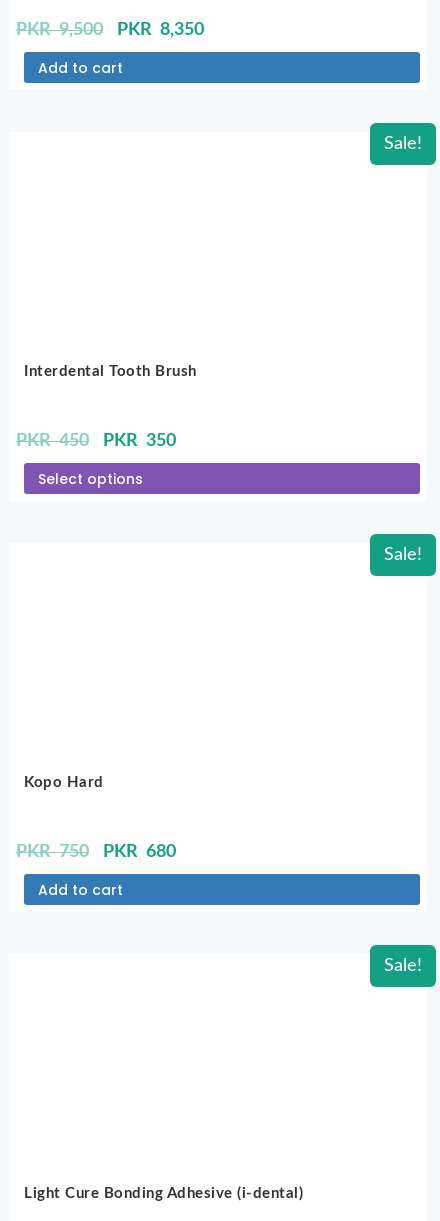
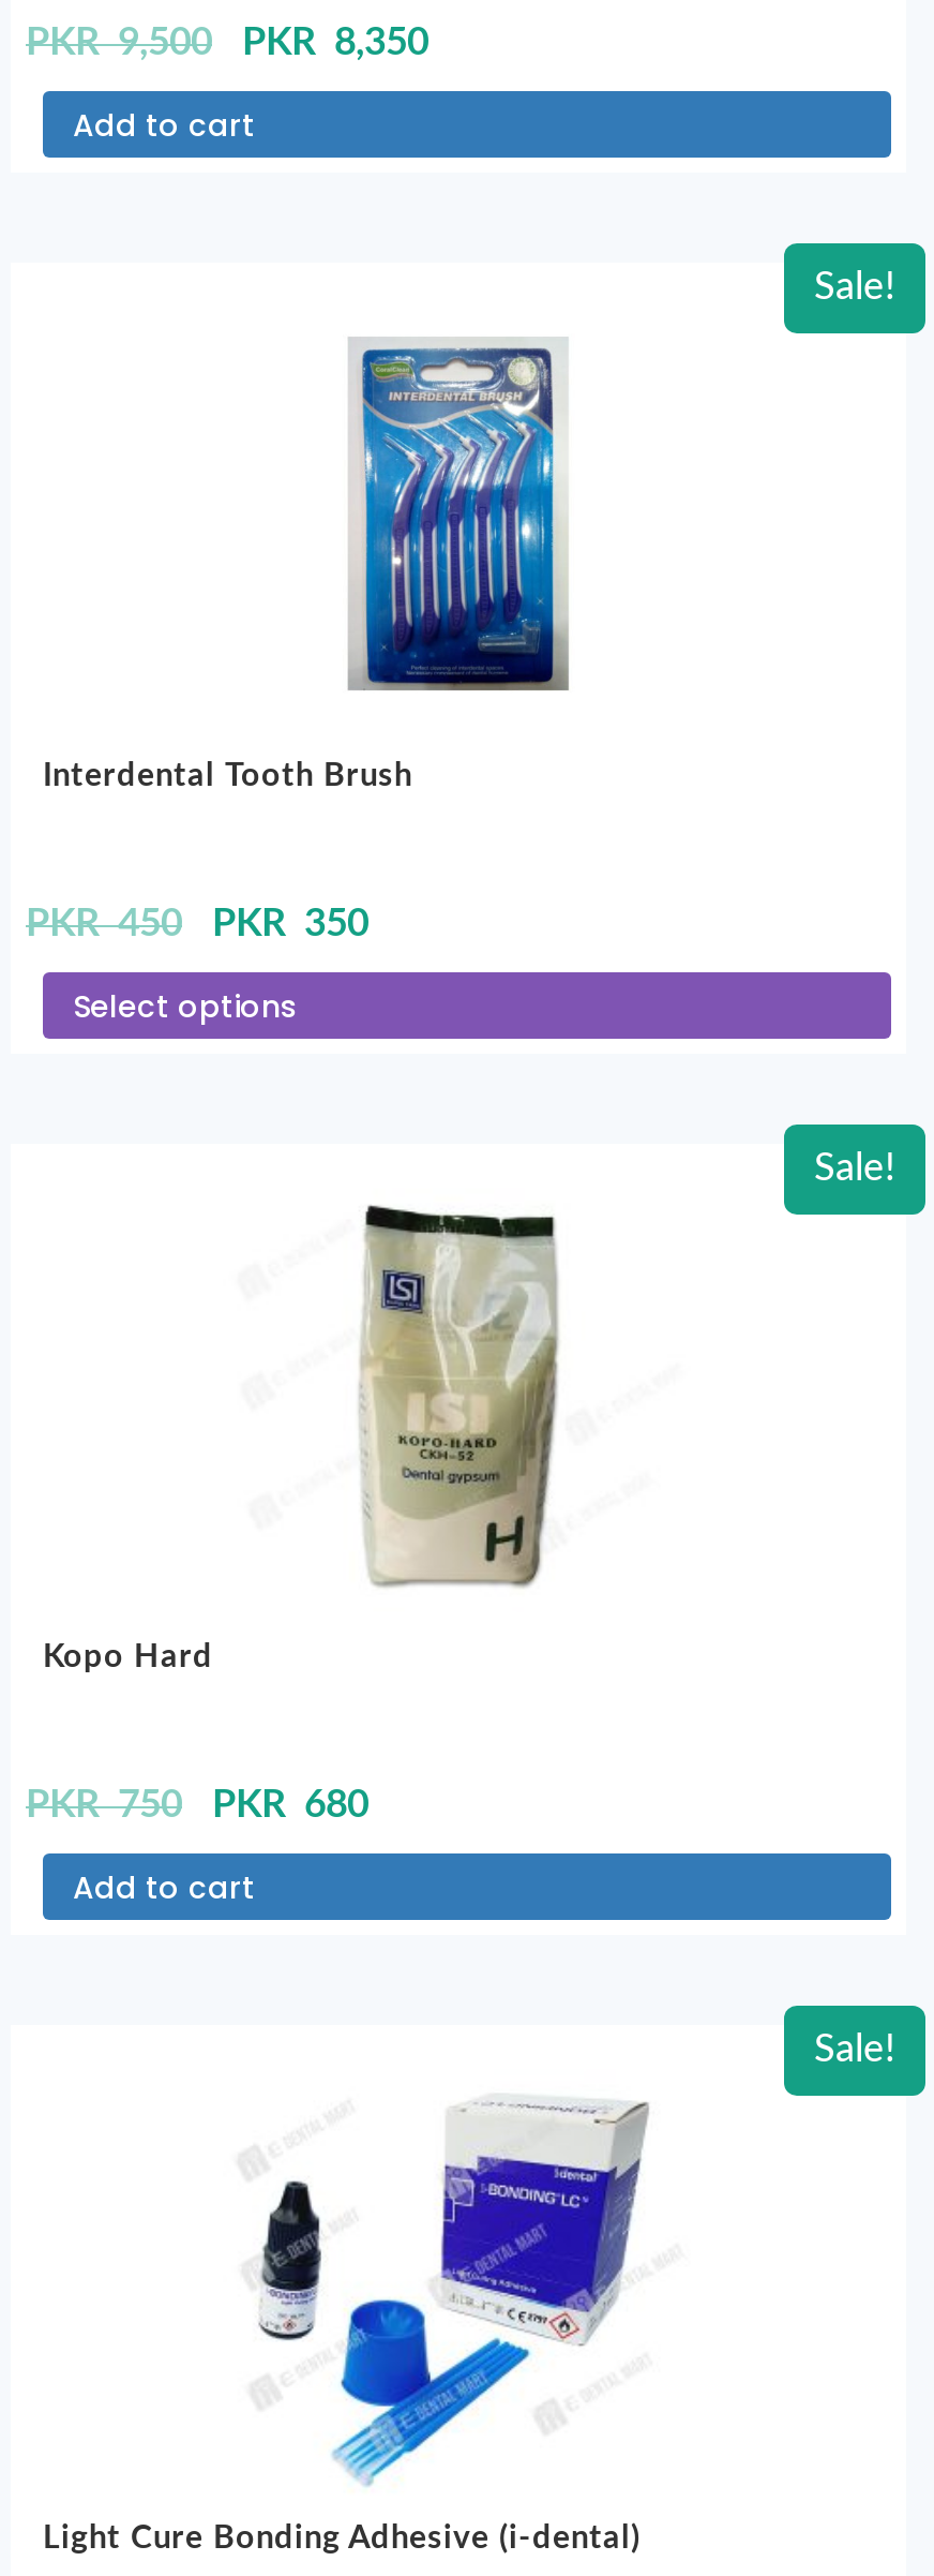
none -> [347,338,570,694] [image]
none -> [358,1204,559,1590] [image]
none -> [257,2100,649,2488] [image]

